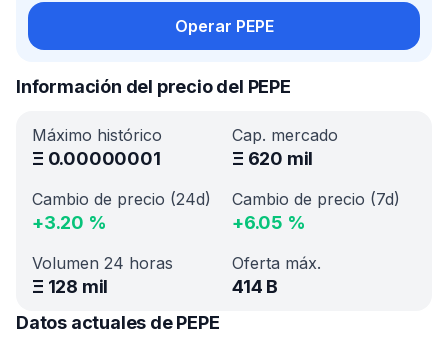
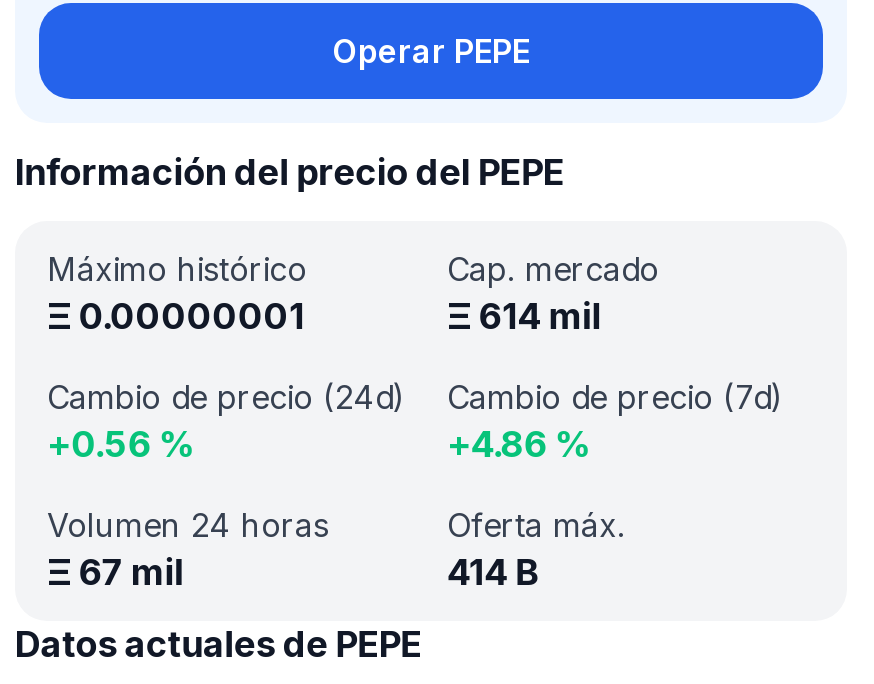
[232,148,313,169] Ξ 620 mil -> [447,295,601,337] Ξ 614 mil
[32,212,107,233] +3.20% -> [47,423,196,465] +0.56%
[232,212,306,233] +6.05% -> [447,423,592,465] +4.86%
[32,276,108,297] Ξ 128 mil -> [47,551,184,593] Ξ 67 mil

